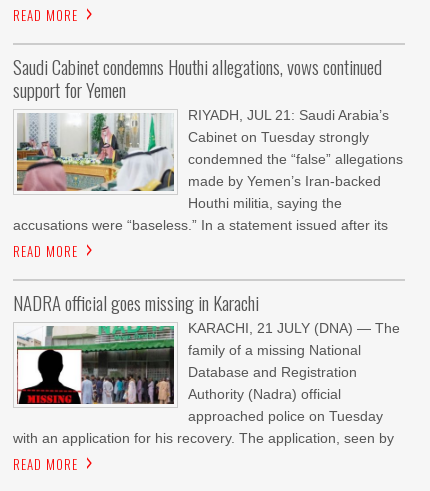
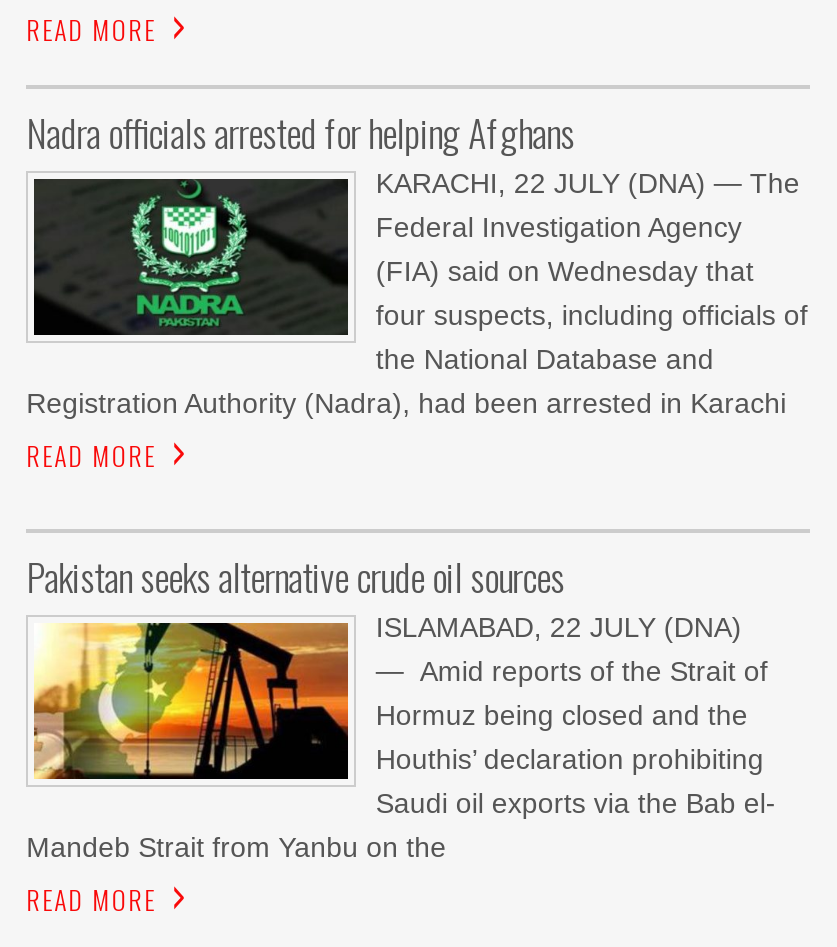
[13,52,403,233] [image] | Saudi Cabinet condemns Houthi allegations, vows continued | support for Yemen | RIYADH, JUL 21: Saudi Arabia’s | Cabinet on Tuesday strongly | condemned the “false” allegations | made by Yemen’s Iran-backed | Houthi militia, saying the | accusations were “baseless.” In a statement issued after its -> [26,103,808,419] [image] | Nadra officials arrested for helping Afghans | KARACHI, 22 JULY (DNA) — The | Federal Investigation Agency | (FIA) said on Wednesday that | four suspects, including officials of | the National Database and | Registration Authority (Nadra), had been arrested in Karachi
[13,288,400,446] [image] | NADRA official goes missing in Karachi | KARACHI, 21 JULY (DNA) — The | family of a missing National | Database and Registration | Authority (Nadra) official | approached police on Tuesday | with an application for his recovery. The application, seen by -> [26,547,776,863] [image] | Pakistan seeks alternative crude oil sources | ISLAMABAD, 22 JULY (DNA) | — Amid reports of the Strait of | Hormuz being closed and the | Houthis’ declaration prohibiting | Saudi oil exports via the Bab el- | Mandeb Strait from Yanbu on the

